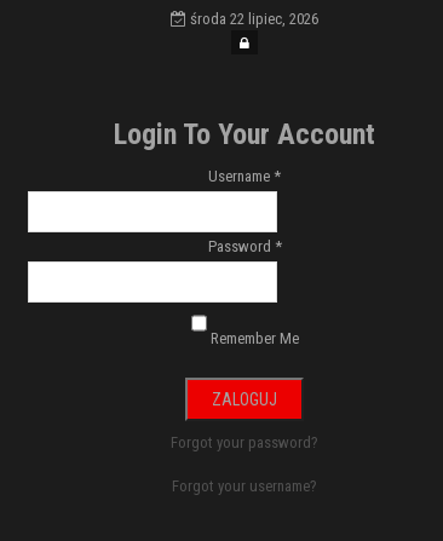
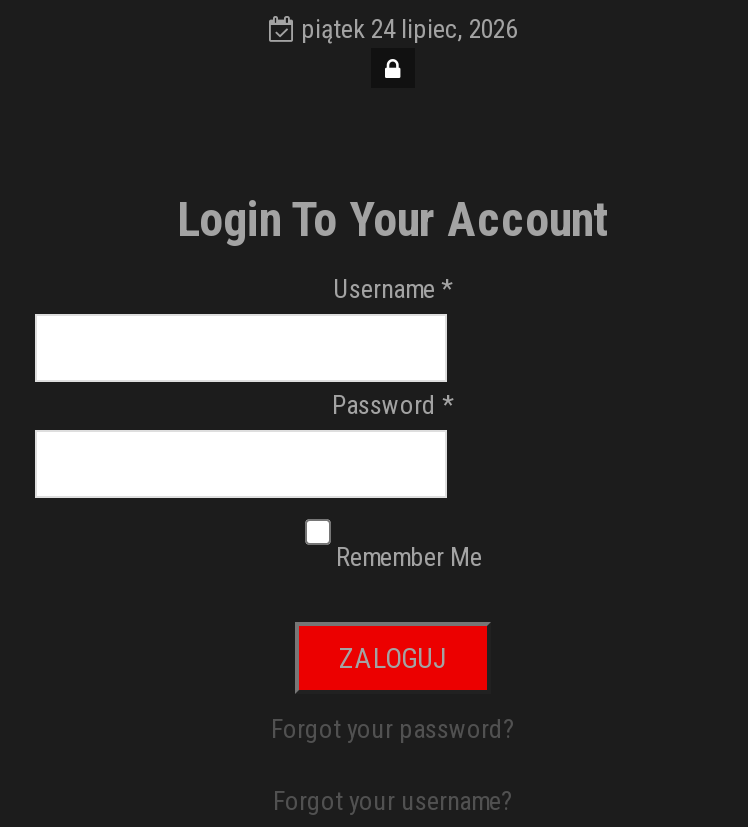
[186,10,318,28] środa 22 lipiec, 2026 -> [295,14,517,44] piątek 24 lipiec, 2026

